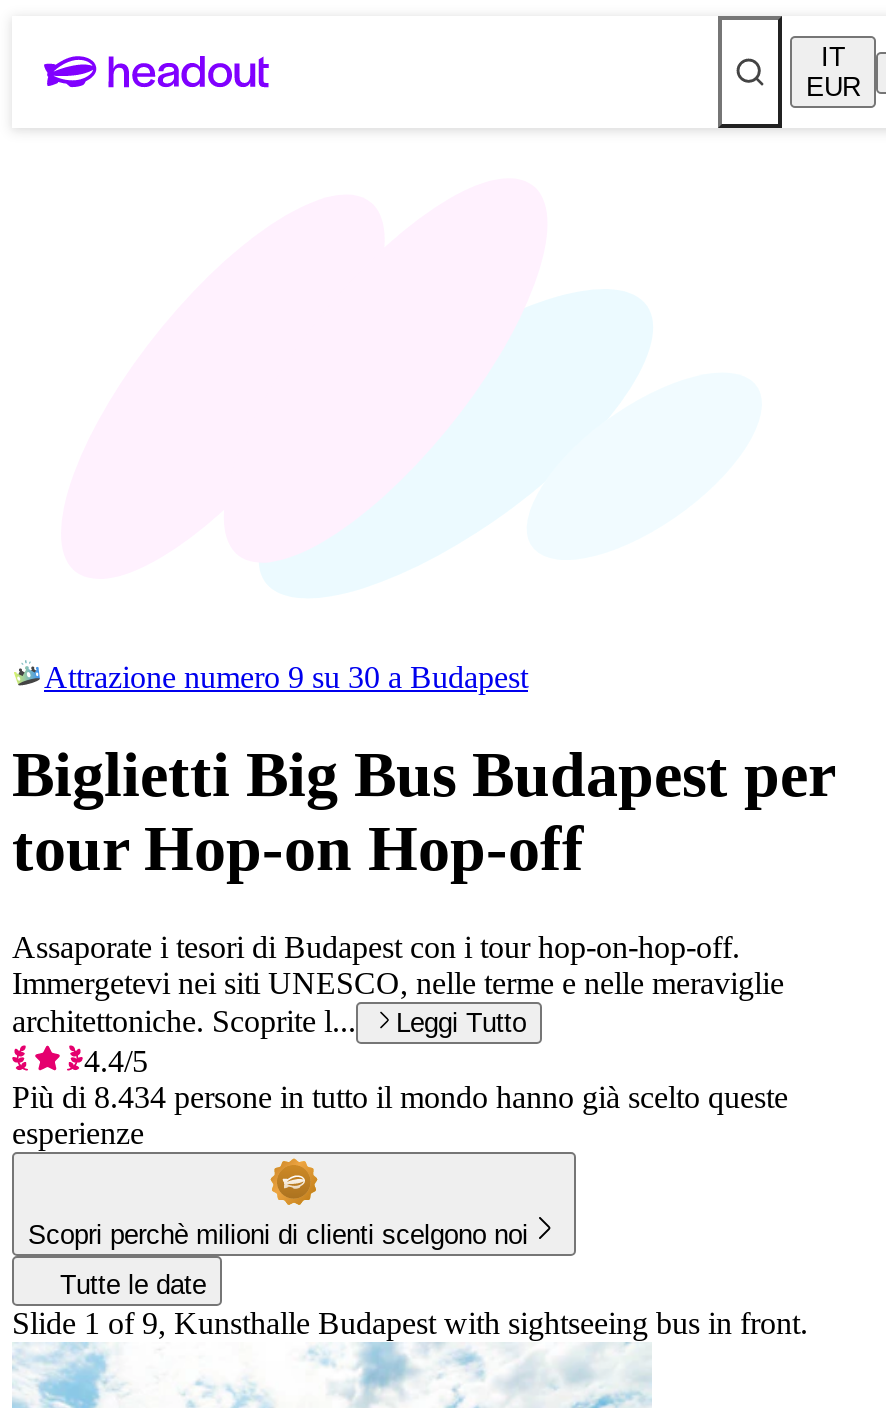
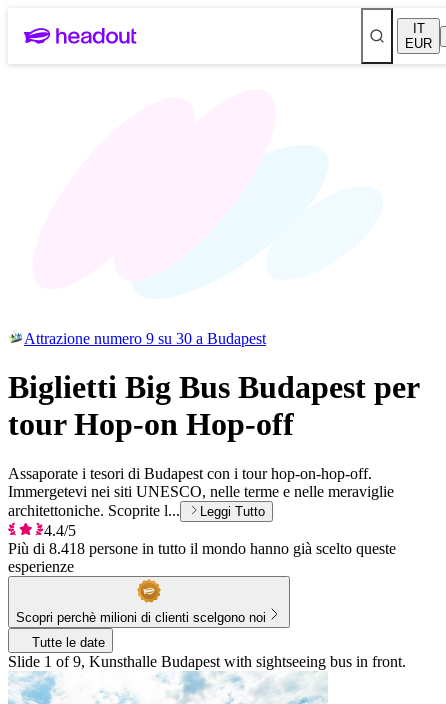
[12,1080,788,1114] Più di 8.434 persone in tutto il mondo hanno già scelto queste -> [8,540,396,557] Più di 8.418 persone in tutto il mondo hanno già scelto queste

